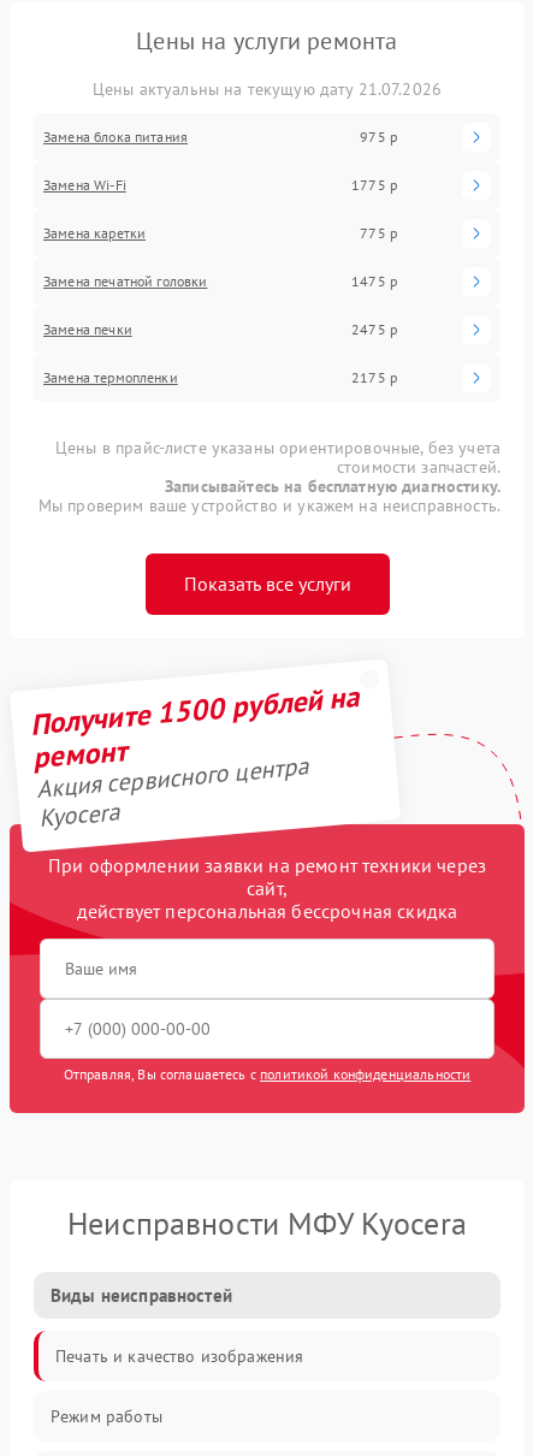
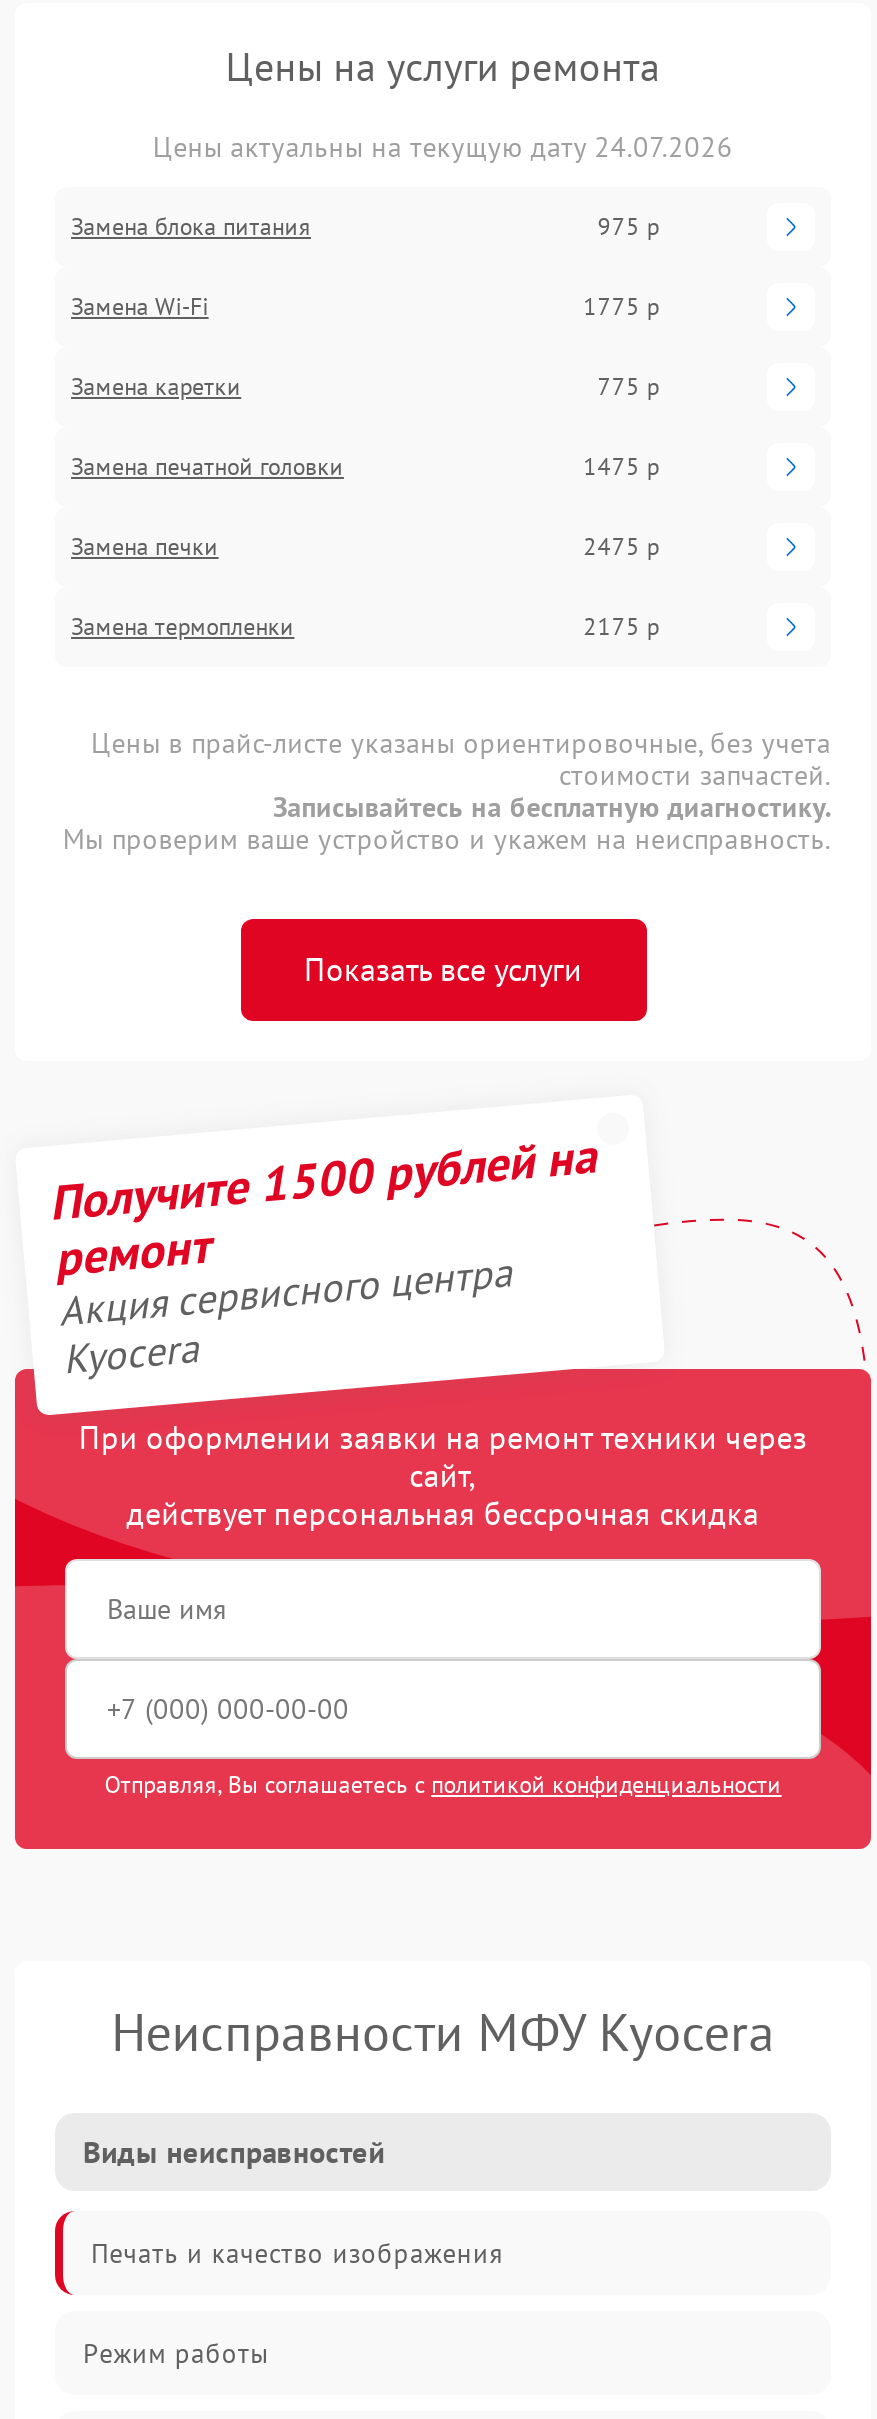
[93,78,442,99] Цены актуальны на текущую дату 21.07.2026 -> [153,128,733,164] Цены актуальны на текущую дату 24.07.2026

